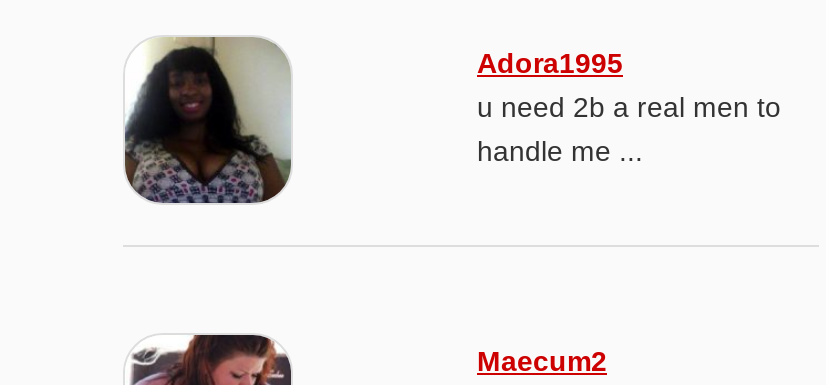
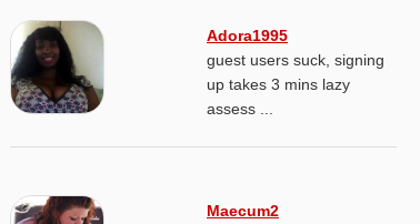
[477,91,781,167] u need 2b a real men to | handle me ... -> [207,51,384,118] guest users suck, signing | up takes 3 mins lazy | assess ...

